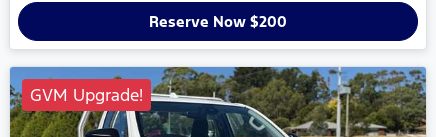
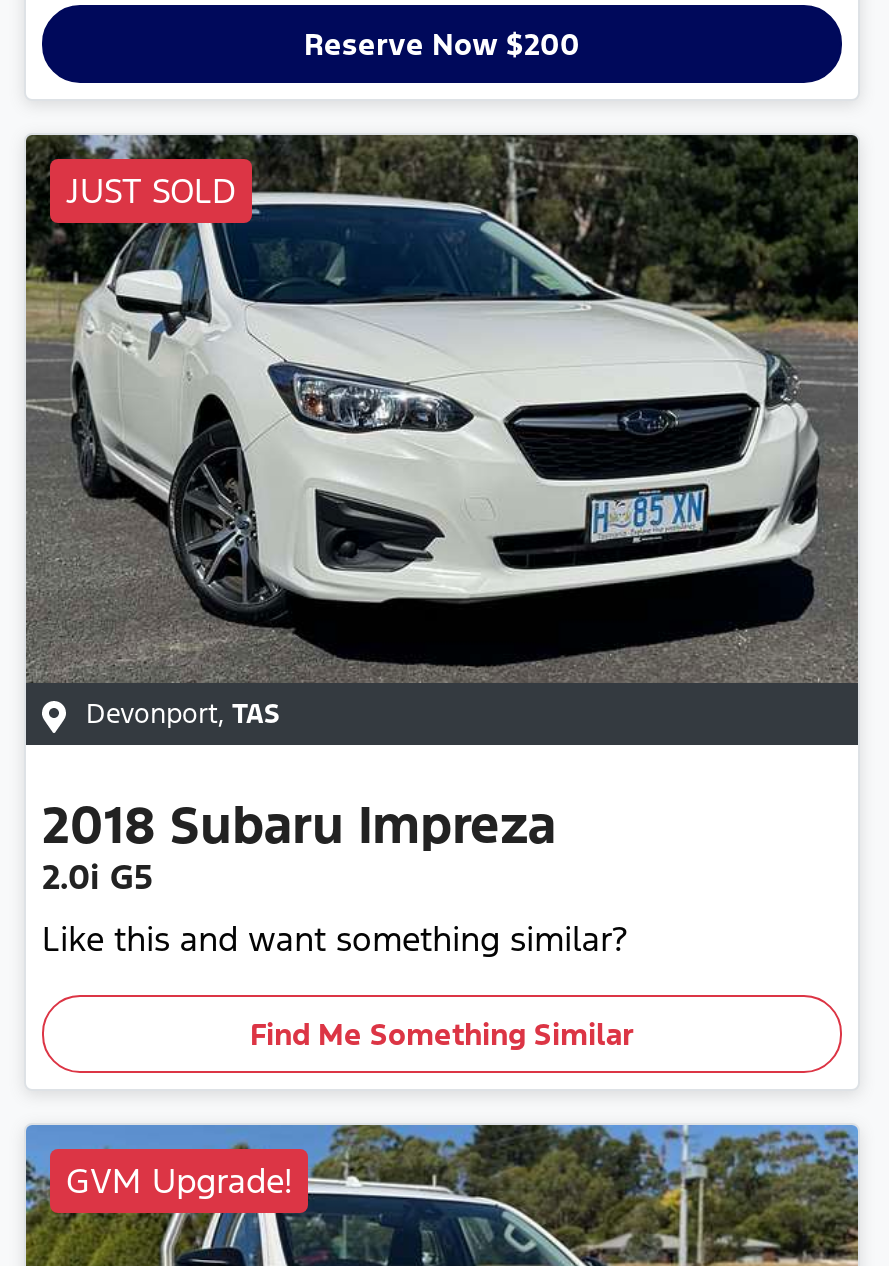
none -> [24,133,860,747] [image] | JUST SOLD
none -> [42,698,634,1054] Devonport, TAS | 2018 Subaru Impreza | 2.0i G5 | Like this and want something similar? | Find Me Something Similar

